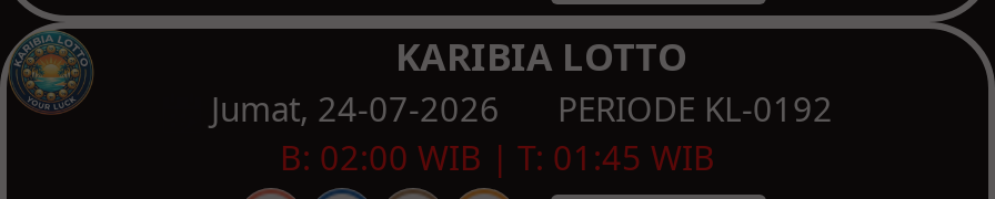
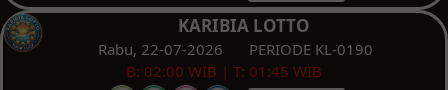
[211,87,833,131] Jumat, 24-07-2026 | PERIODE KL-0192 -> [97,39,372,59] Rabu, 22-07-2026 | PERIODE KL-0190

